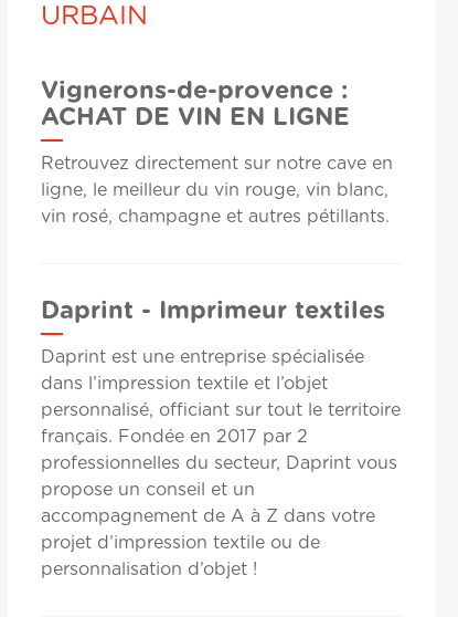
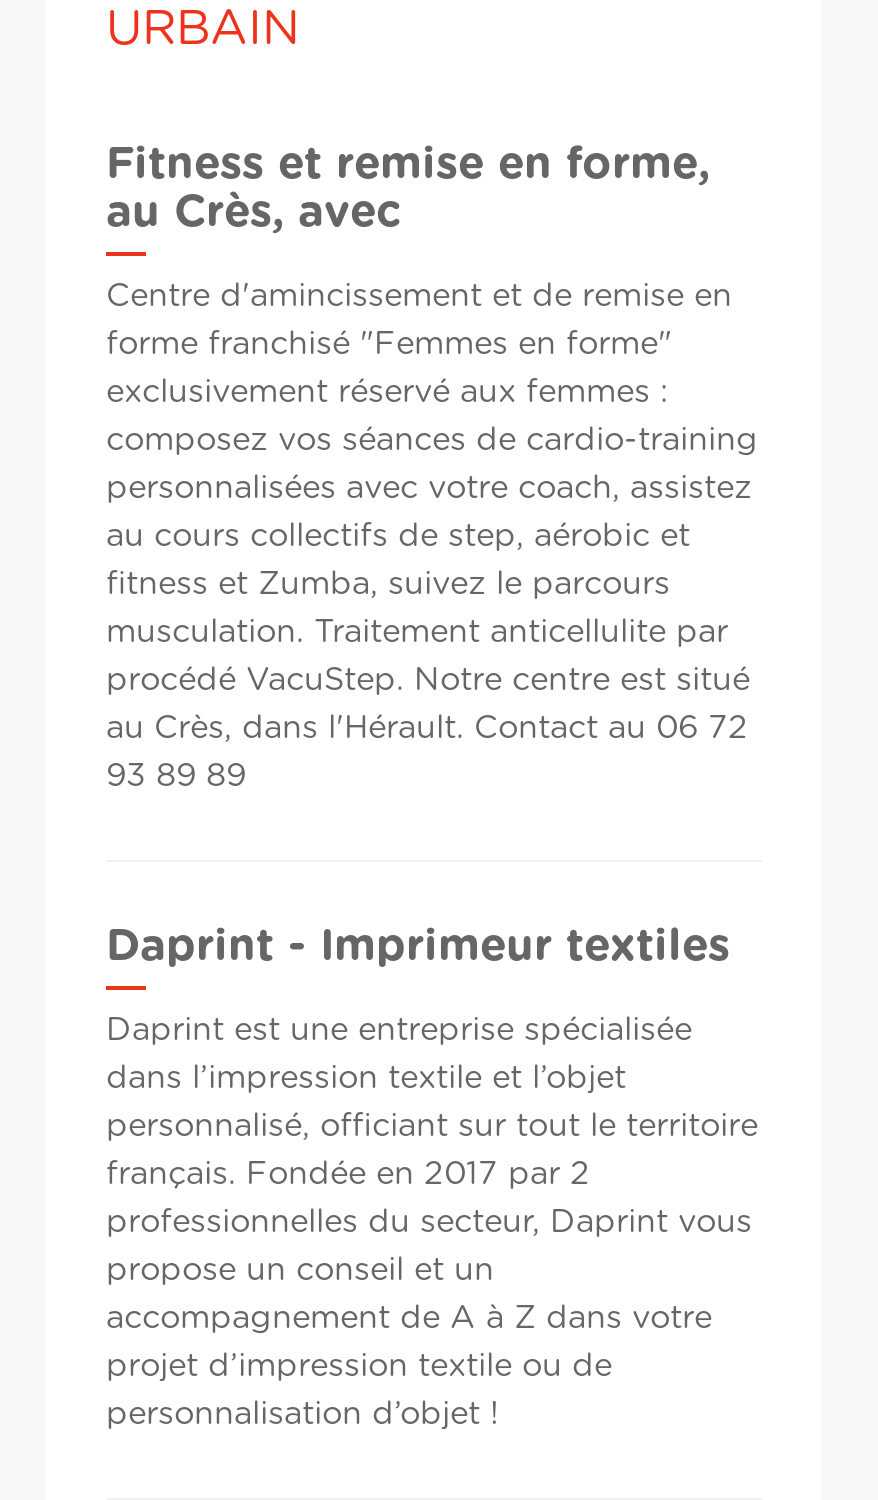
[41,79,393,226] Vignerons-de-provence : | ACHAT DE VIN EN LIGNE | Retrouvez directement sur notre cave en | ligne, le meilleur du vin rouge, vin blanc, | vin rosé, champagne et autres pétillants. -> [106,143,758,793] Fitness et remise en forme, | au Crès, avec | Centre d'amincissement et de remise en | forme franchisé "Femmes en forme" | exclusivement réservé aux femmes : | composez vos séances de cardio-training | personnalisées avec votre coach, assistez | au cours collectifs de step, aérobic et | fitness et Zumba, suivez le parcours | musculation. Traitement anticellulite par | procédé VacuStep. Notre centre est situé | au Crès, dans l'Hérault. Contact au 06 72 | 93 89 89

